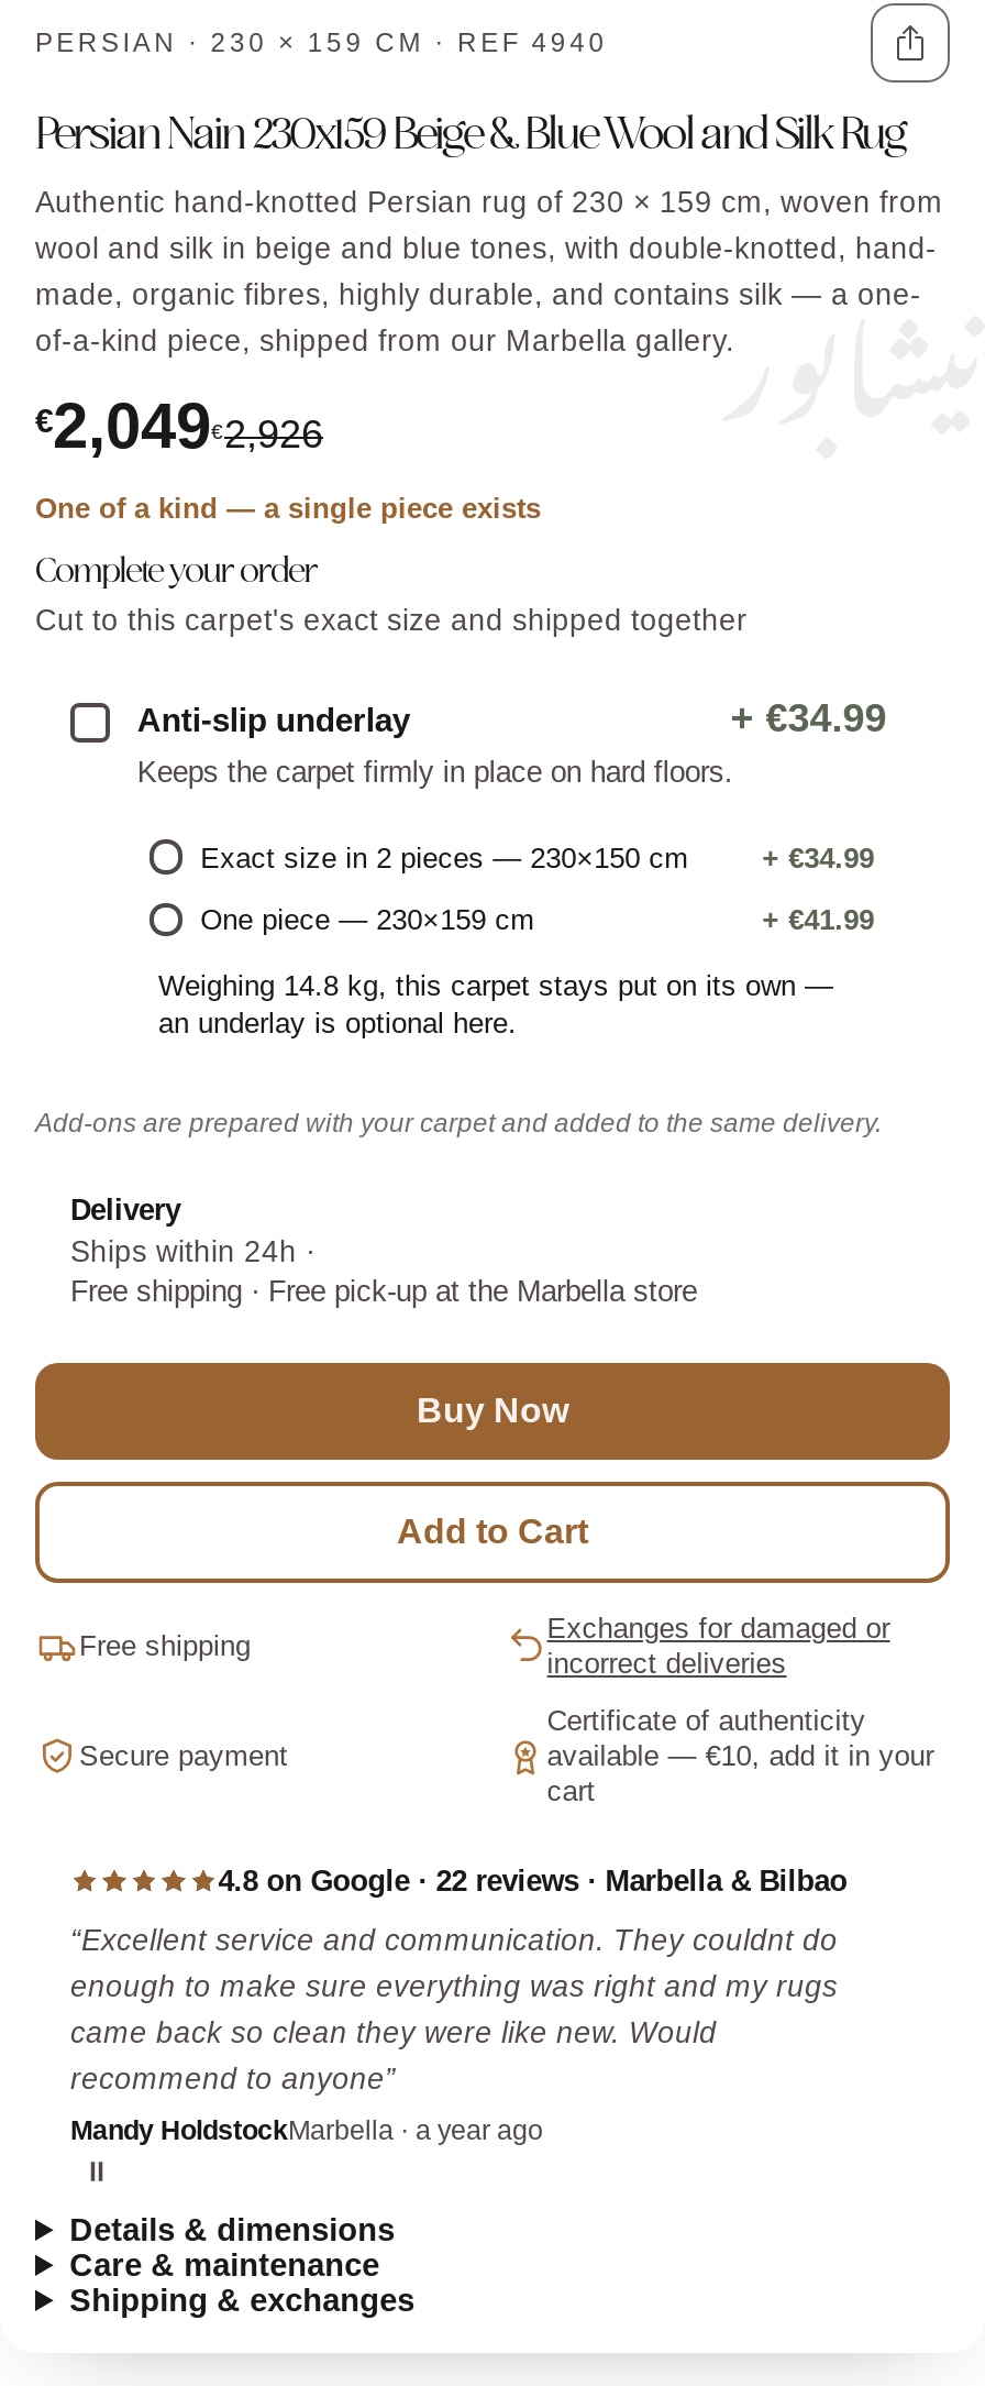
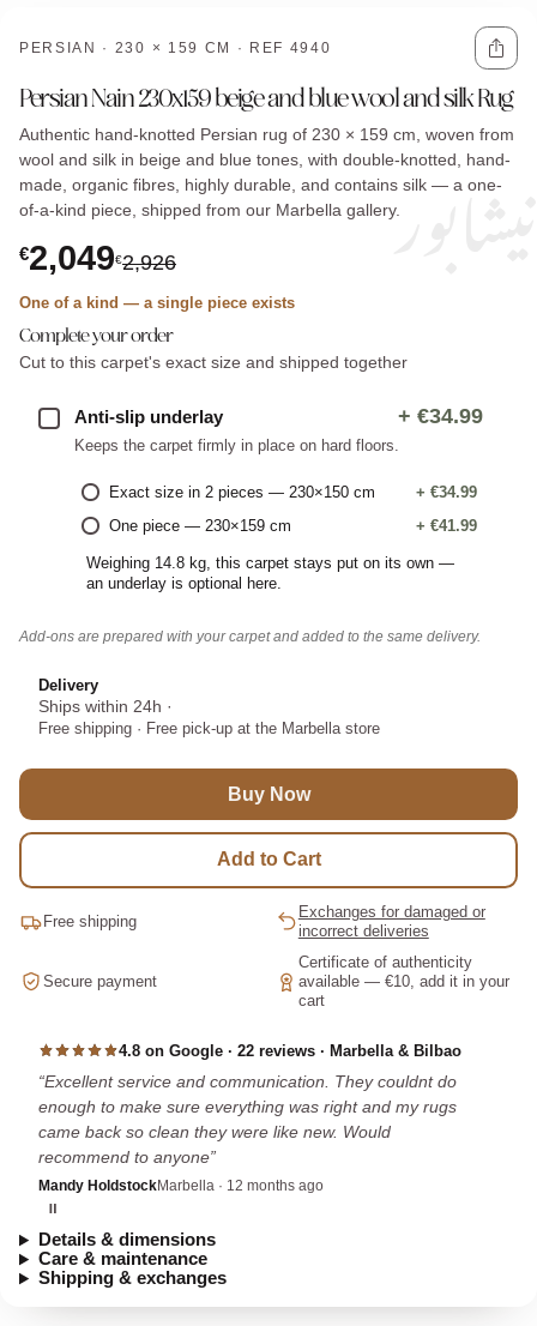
[35,112,905,160] Persian Nain 230x159 Beige & Blue Wool and Silk Rug -> [19,86,512,112] Persian Nain 230x159 beige and blue wool and silk Rug
[70,2114,543,2145] Mandy HoldstockMarbella · a year ago -> [38,1177,324,1194] Mandy HoldstockMarbella · 12 months ago

